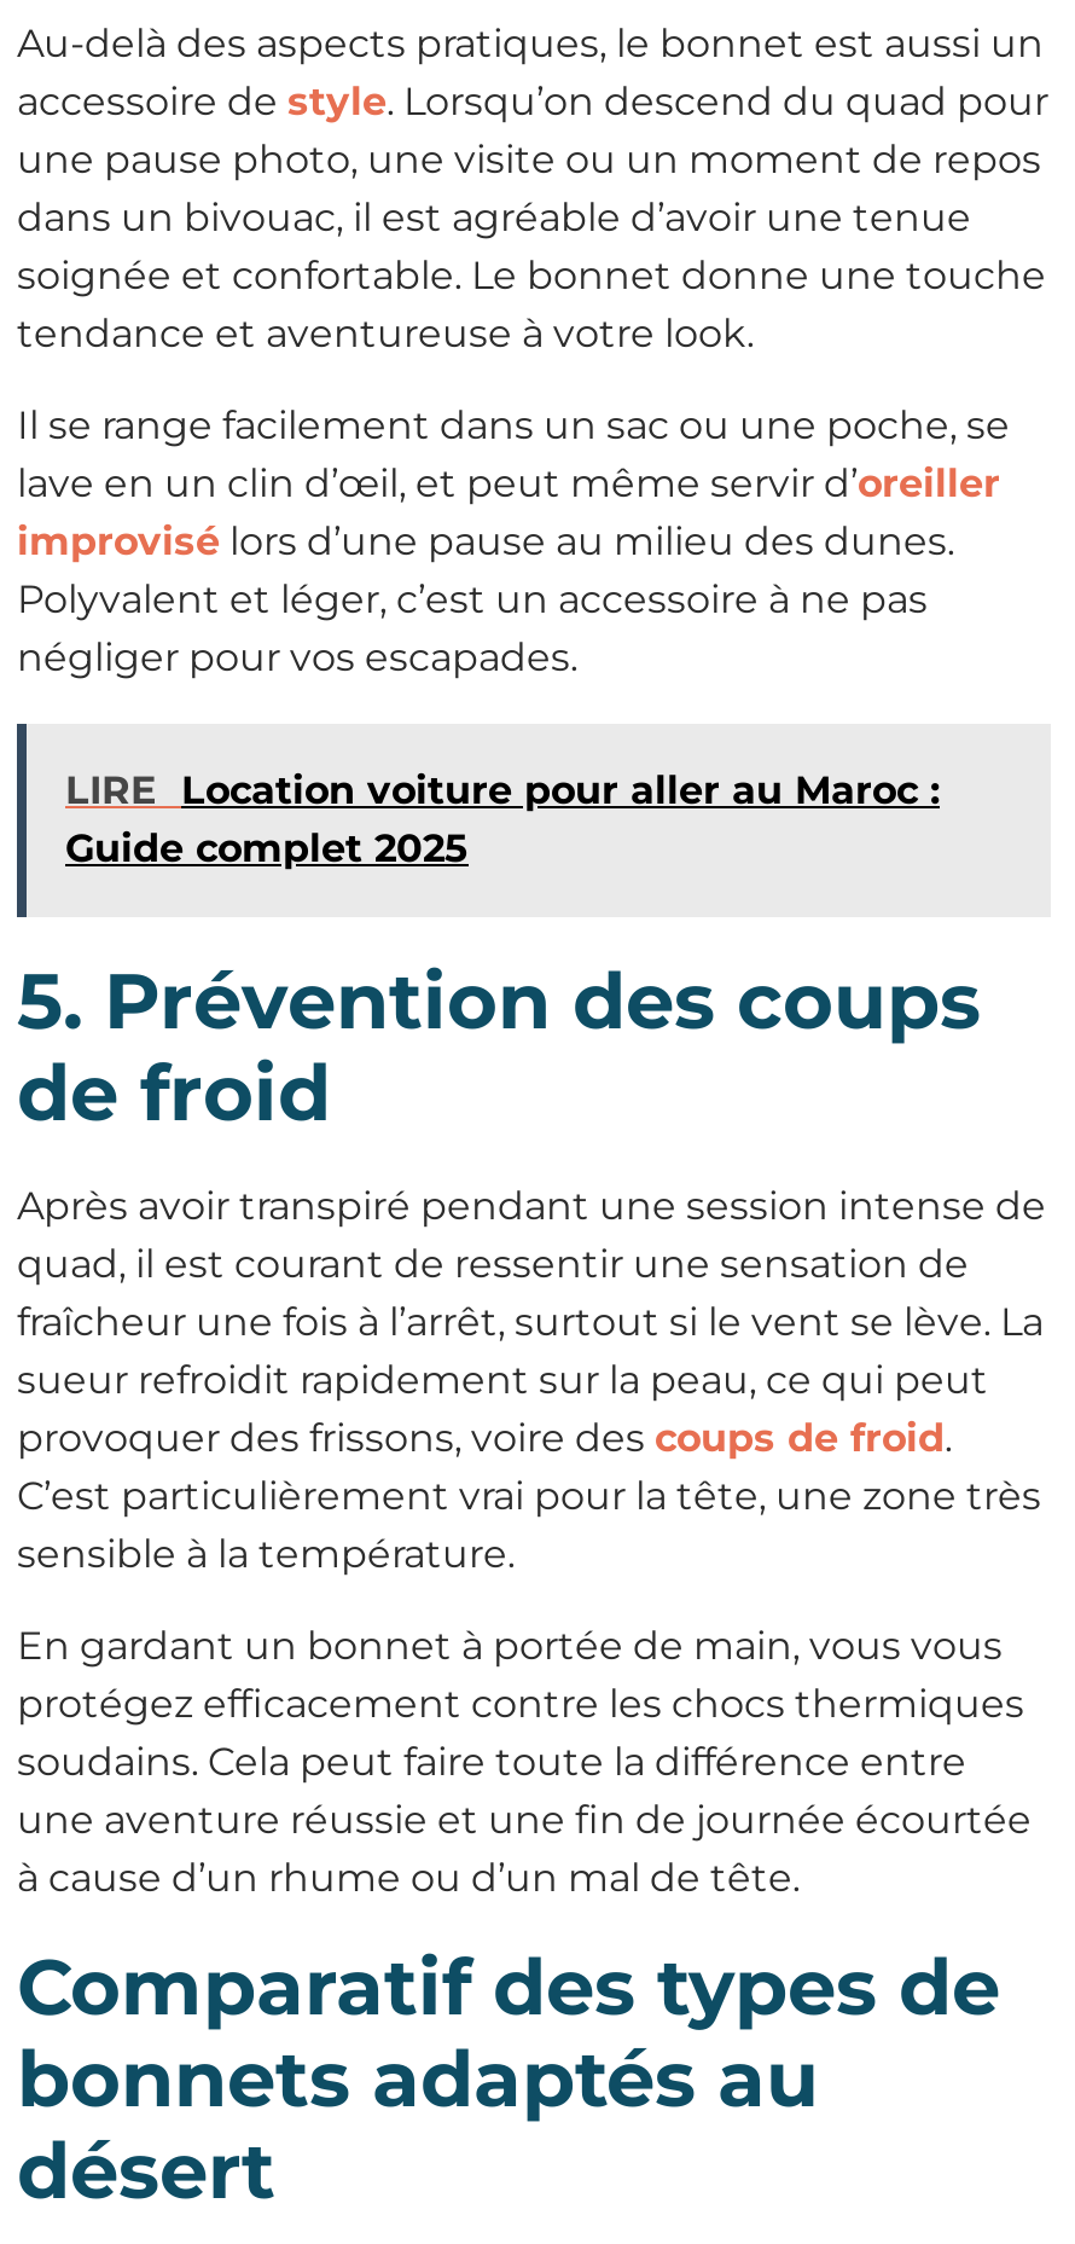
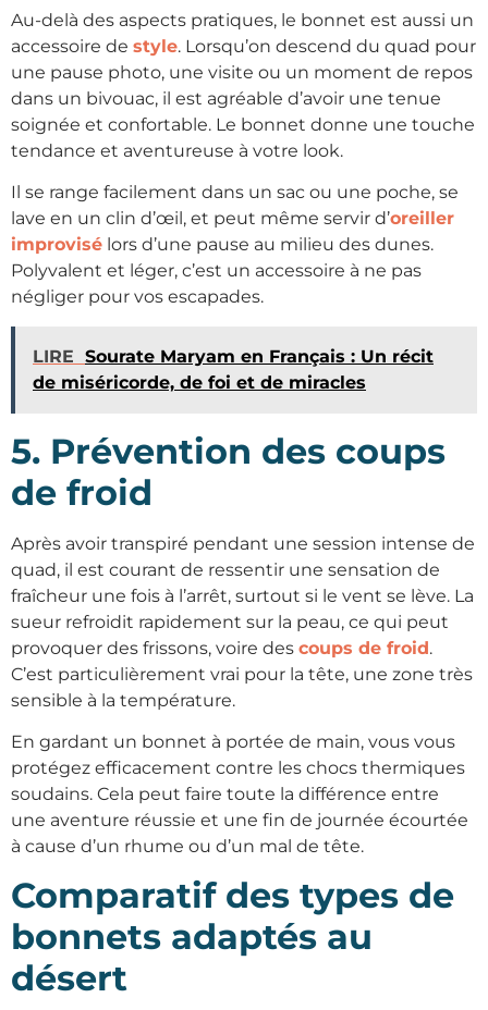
[65,767,940,871] LIRE Location voiture pour aller au Maroc : | Guide complet 2025 -> [33,346,434,393] LIRE Sourate Maryam en Français : Un récit | de miséricorde, de foi et de miracles

